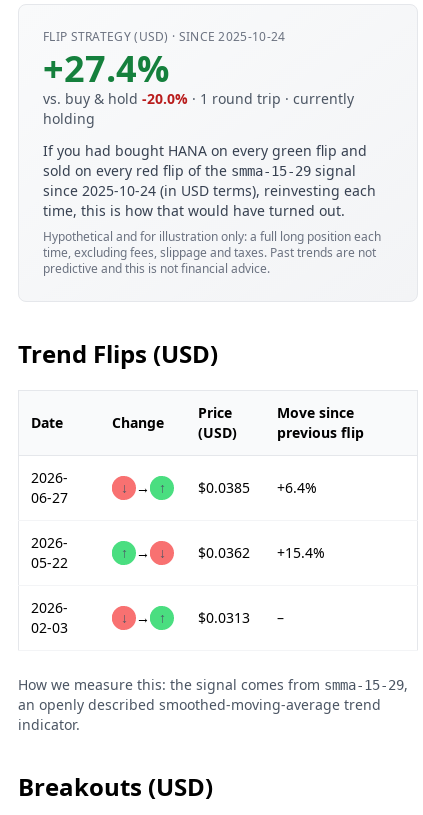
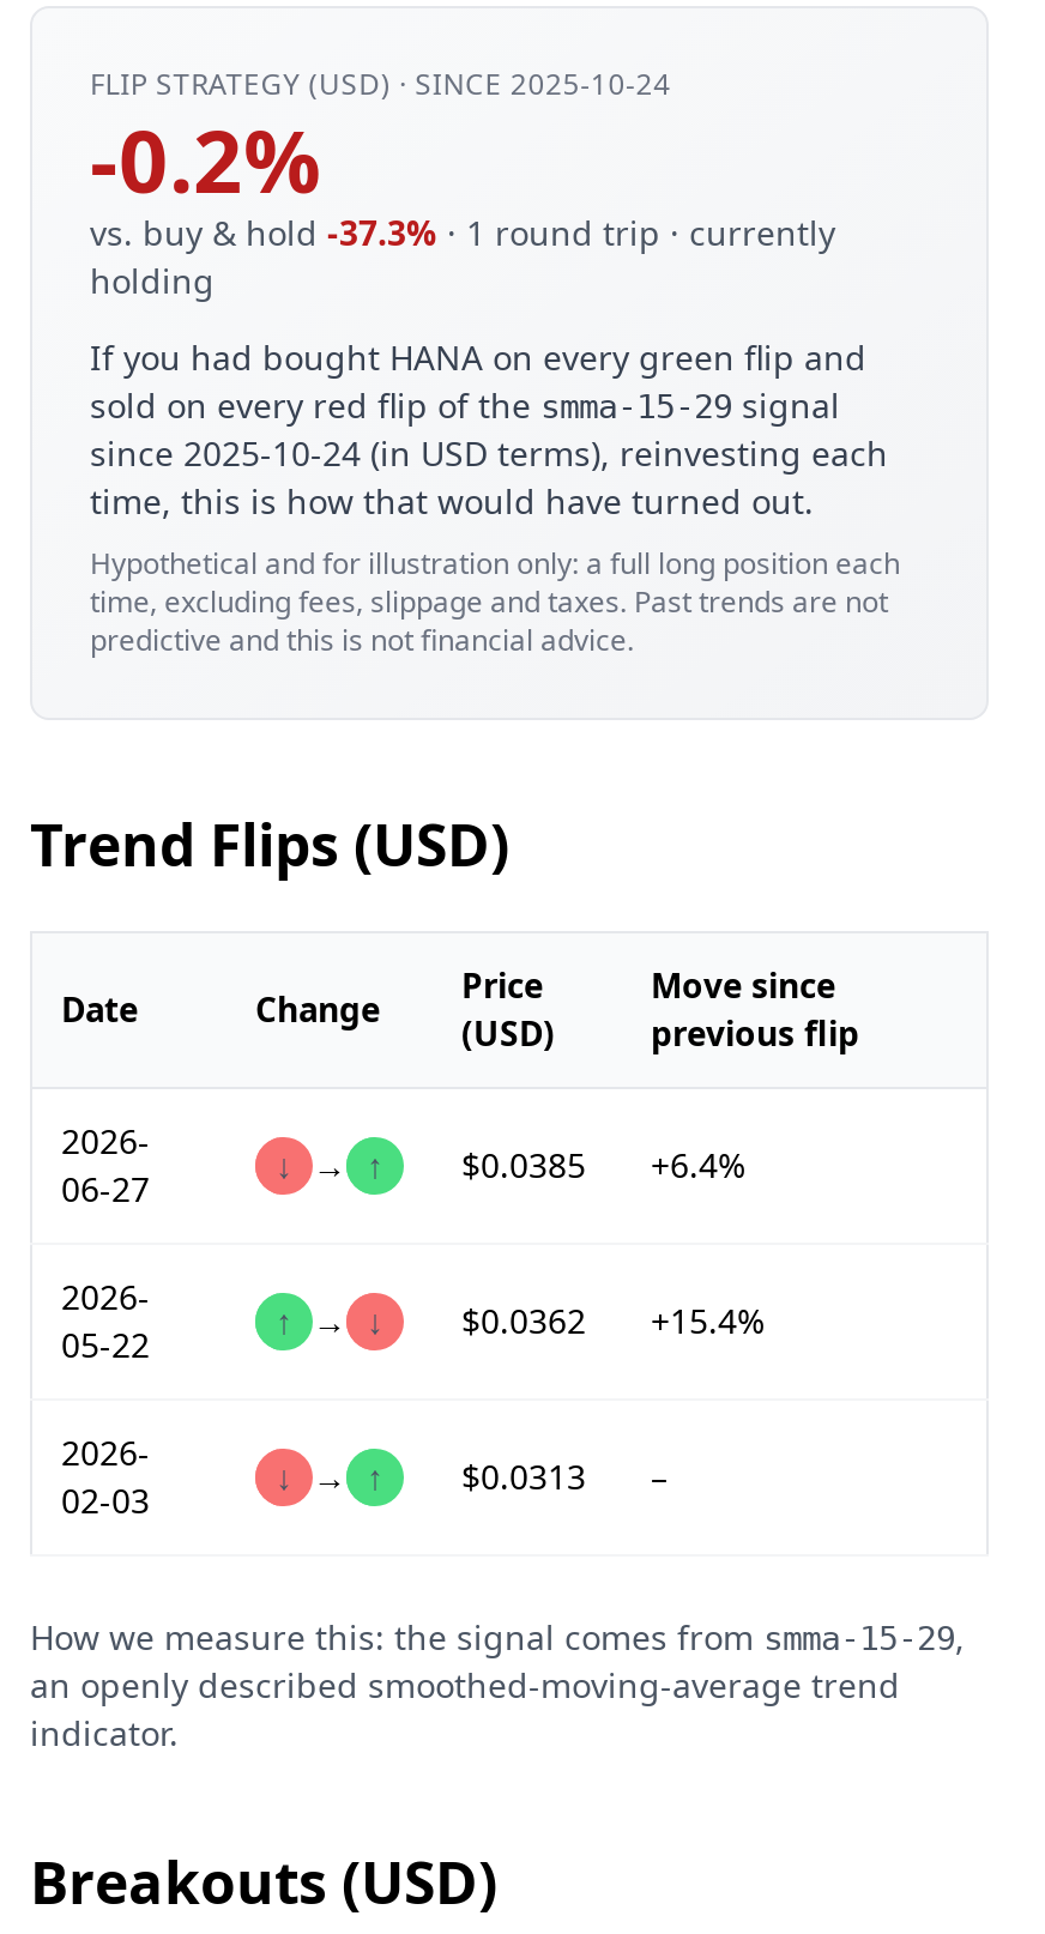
[43,44,169,93] +27.4% -> [90,102,320,219] -0.2%
[43,89,354,108] vs. buy & hold -20.0% · 1 round trip · currently -> [90,210,835,255] vs. buy & hold -37.3% · 1 round trip · currently

